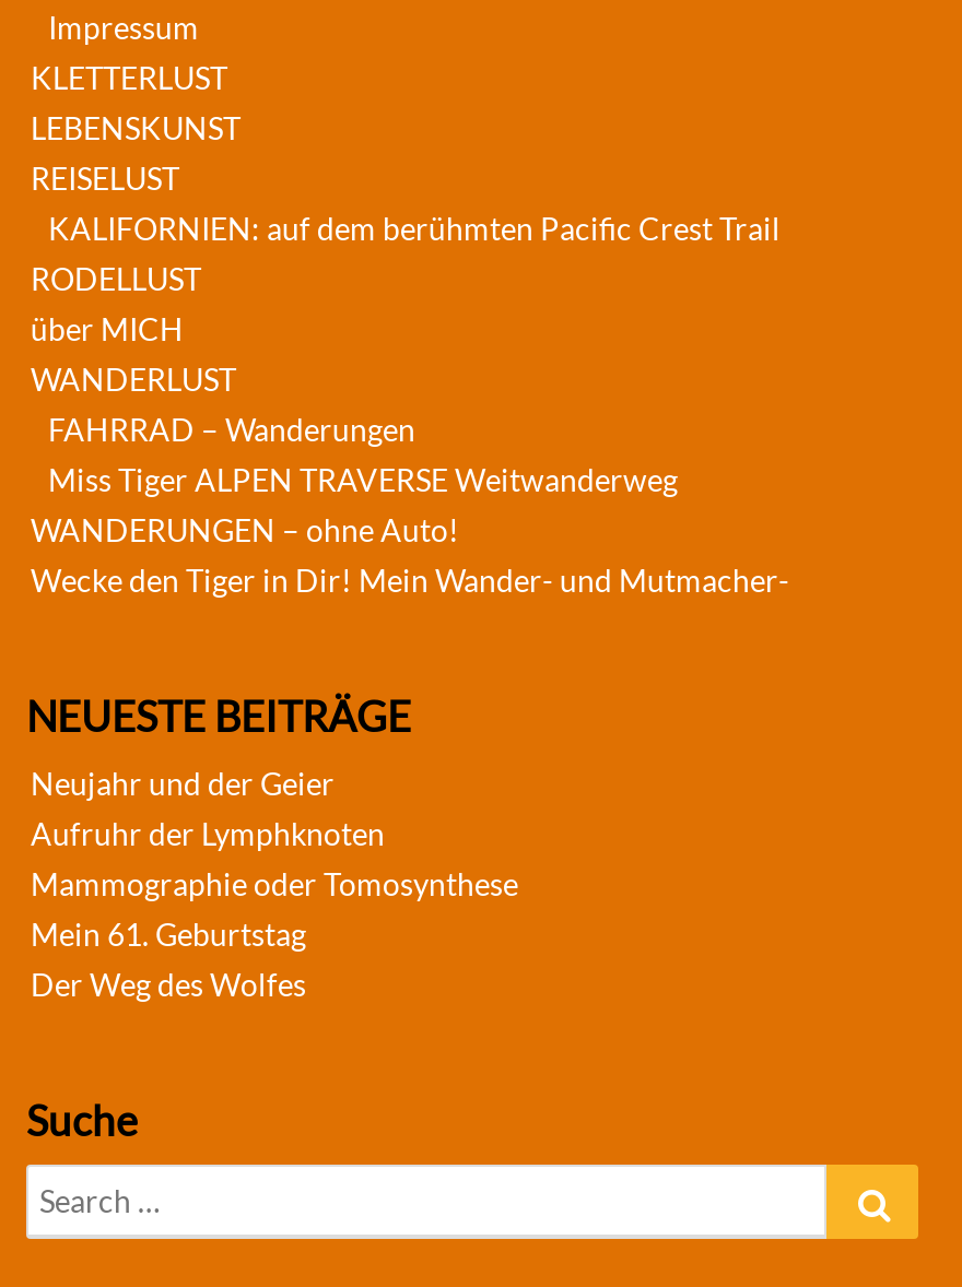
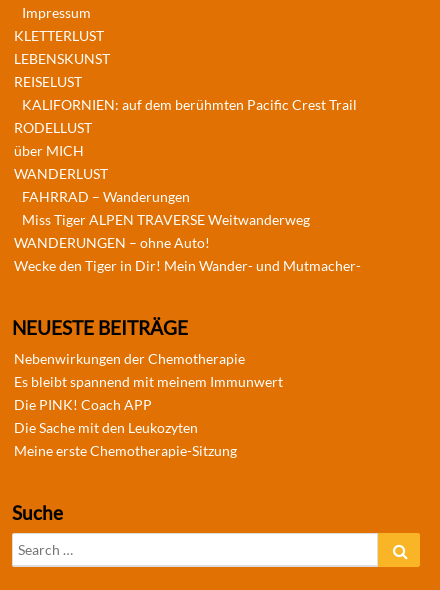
[31,765,518,1003] Neujahr und der Geier | Aufruhr der Lymphknoten | Mammographie oder Tomosynthese | Mein 61. Geburtstag | Der Weg des Wolfes -> [14,350,283,459] Nebenwirkungen der Chemotherapie | Es bleibt spannend mit meinem Immunwert | Die PINK! Coach APP | Die Sache mit den Leukozyten | Meine erste Chemotherapie-Sitzung

